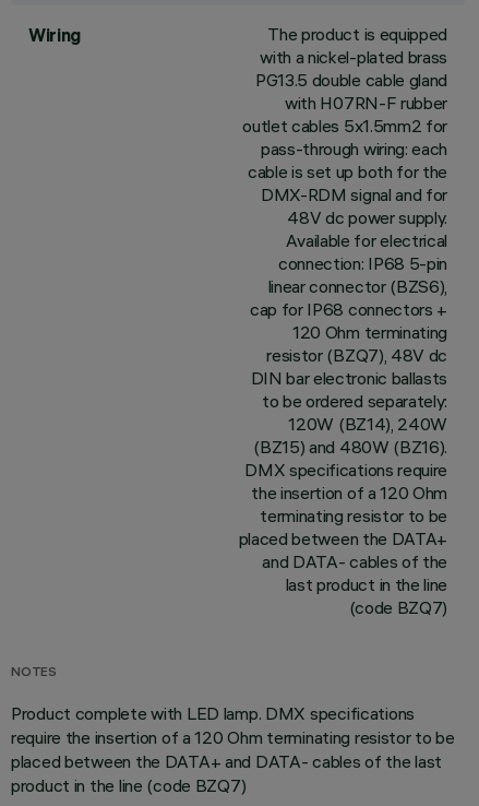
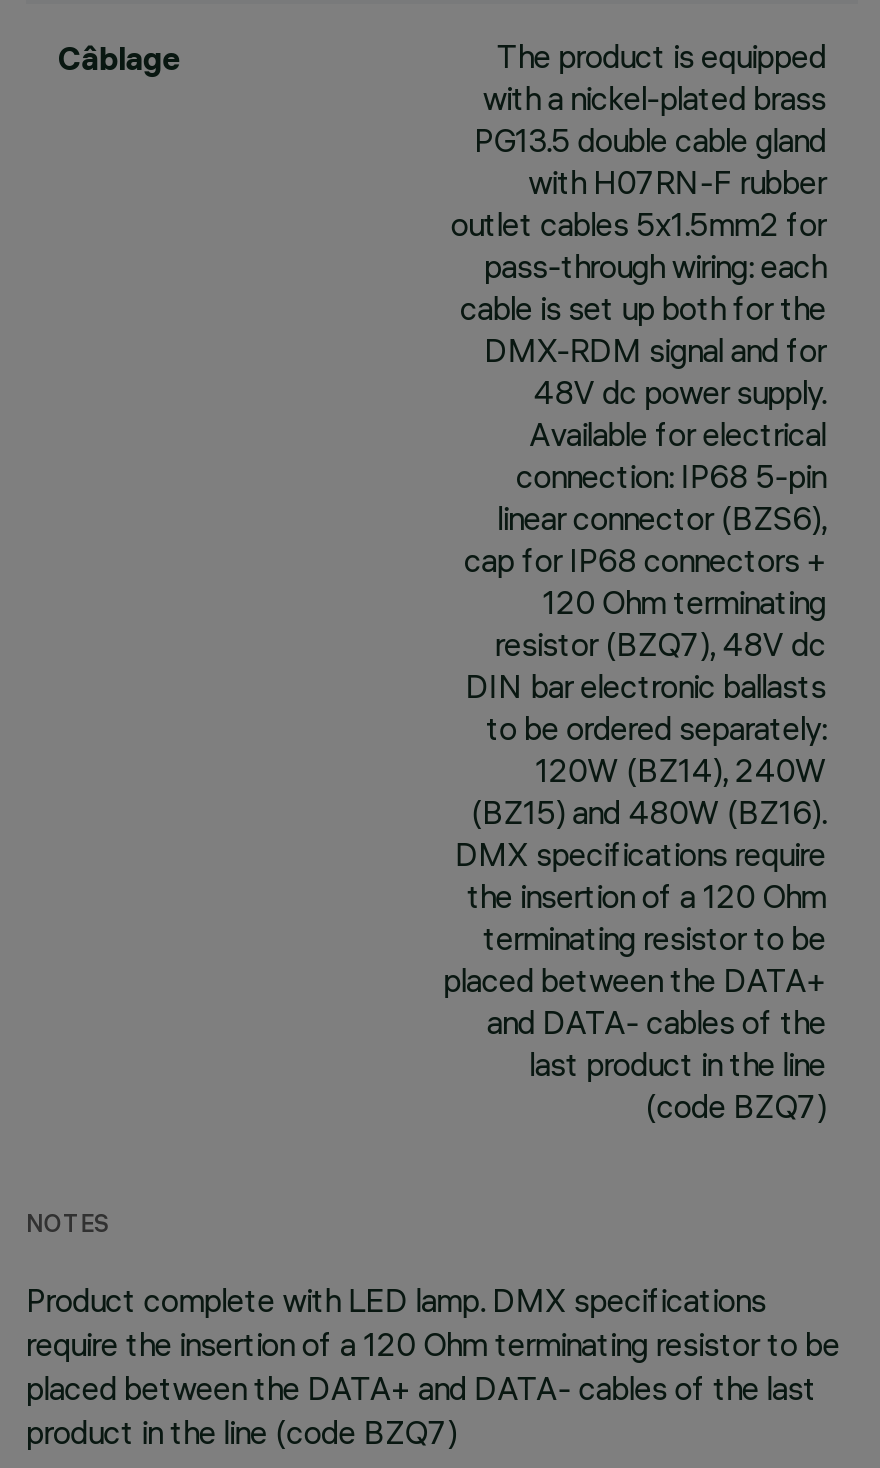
[28,24,81,46] Wiring -> [58,38,182,78] Câblage

